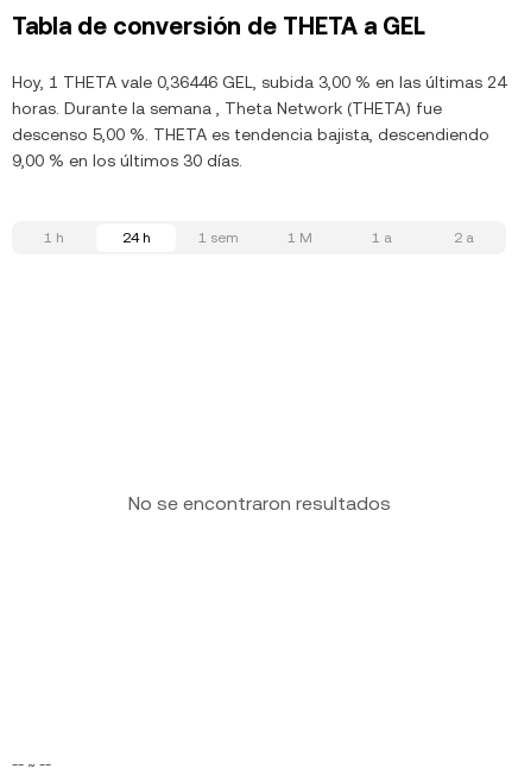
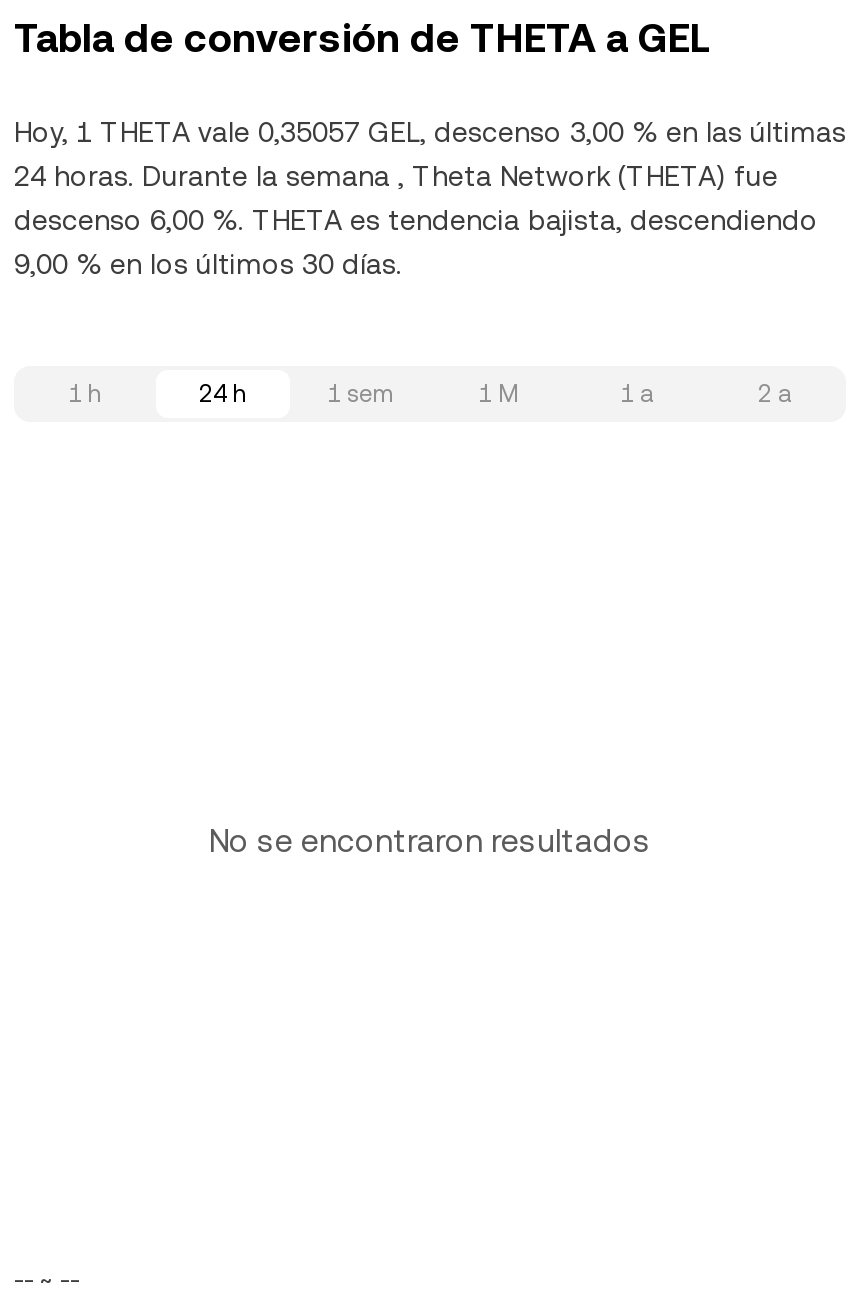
[12,73,506,144] Hoy, 1 THETA vale 0,36446 GEL, subida 3,00 % en las últimas 24 | horas. Durante la semana , Theta Network (THETA) fue | descenso 5,00 %. THETA es tendencia bajista, descendiendo -> [14,116,846,236] Hoy, 1 THETA vale 0,35057 GEL, descenso 3,00 % en las últimas | 24 horas. Durante la semana , Theta Network (THETA) fue | descenso 6,00 %. THETA es tendencia bajista, descendiendo

